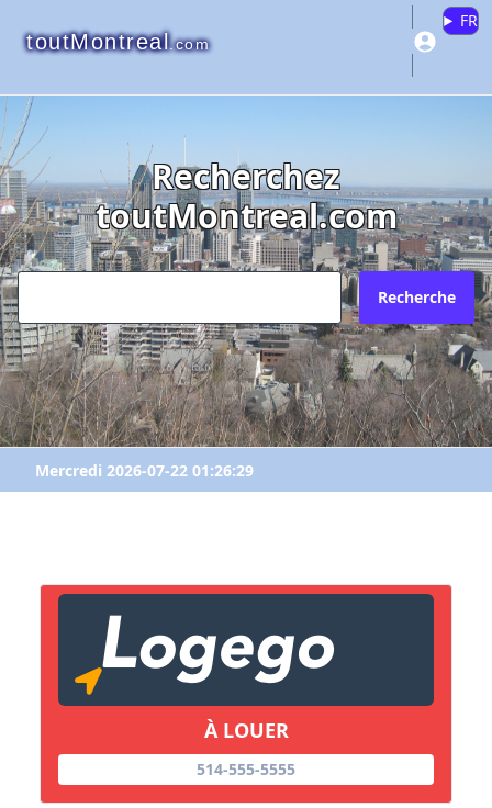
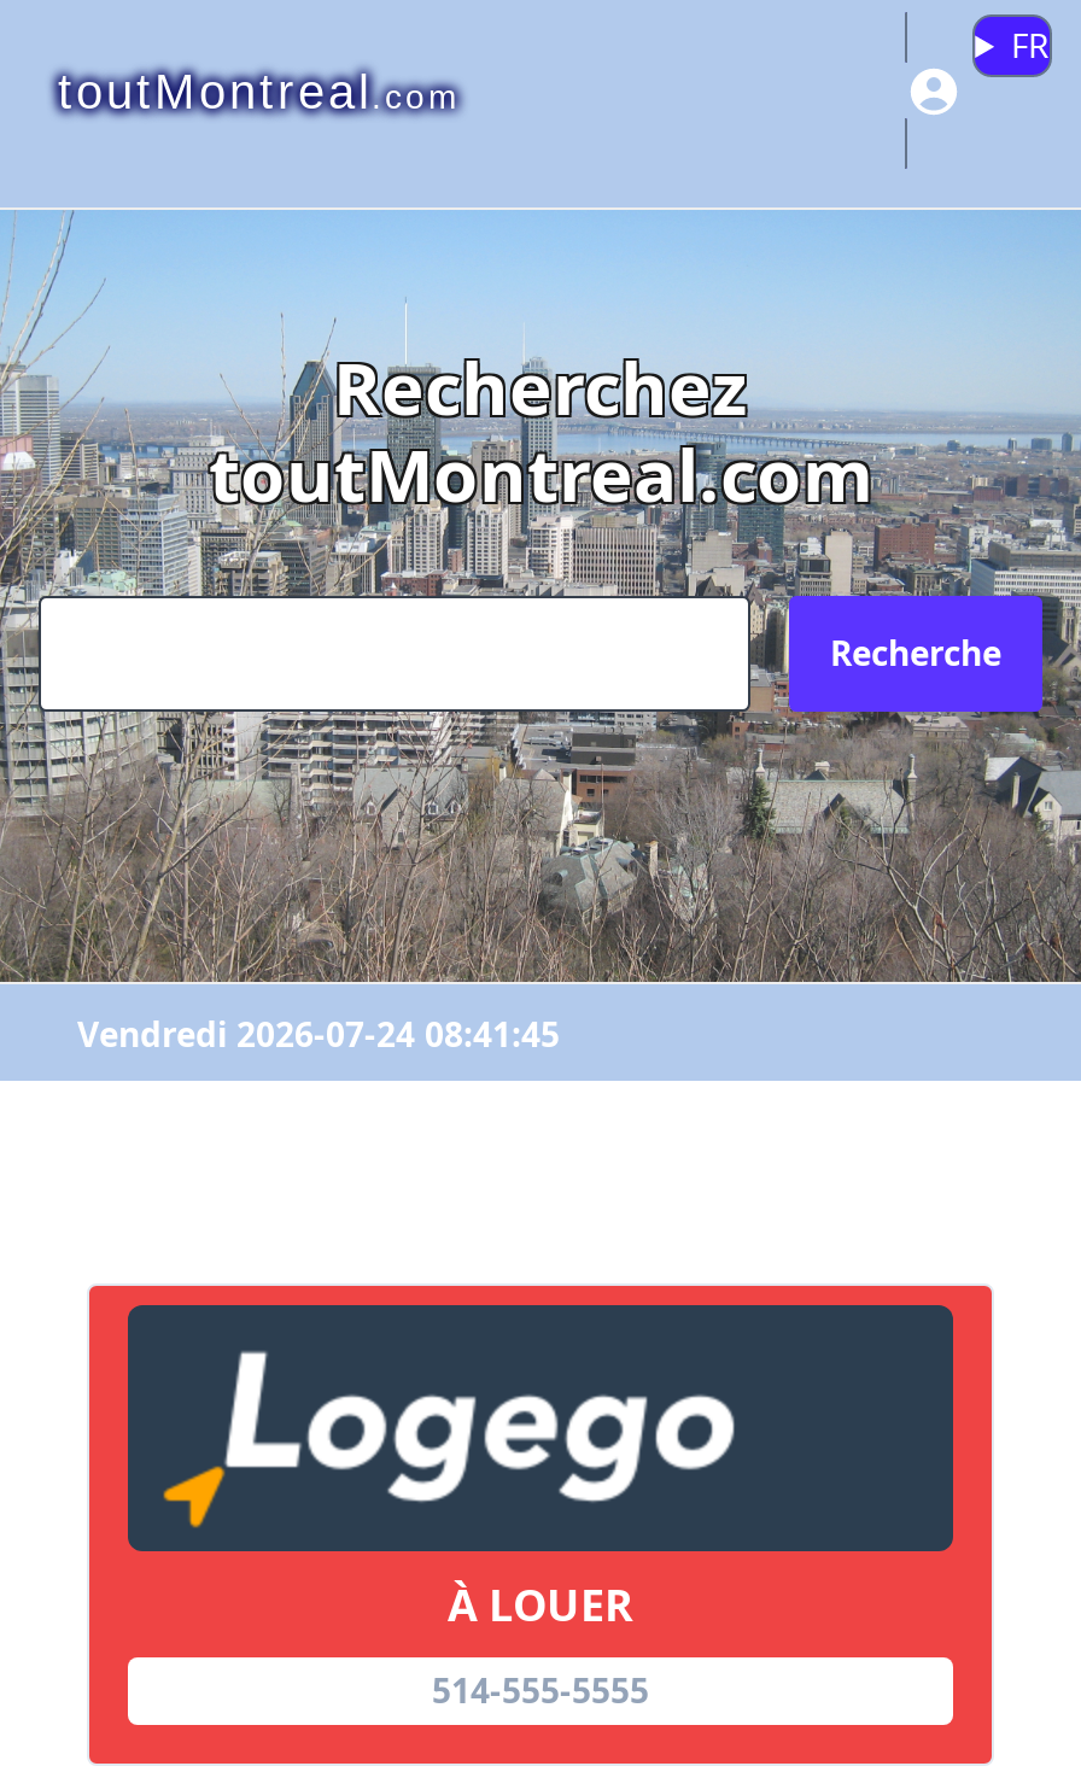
[35,460,254,481] Mercredi 2026-07-22 01:26:29 -> [77,1011,560,1057] Vendredi 2026-07-24 08:41:45

